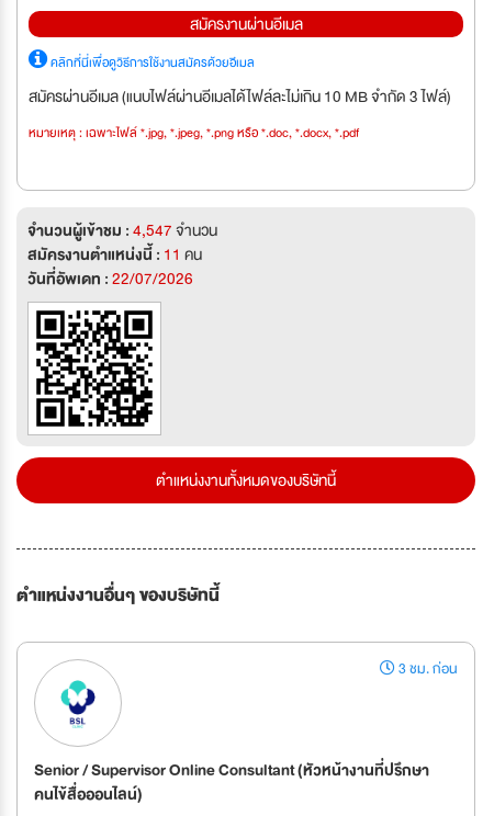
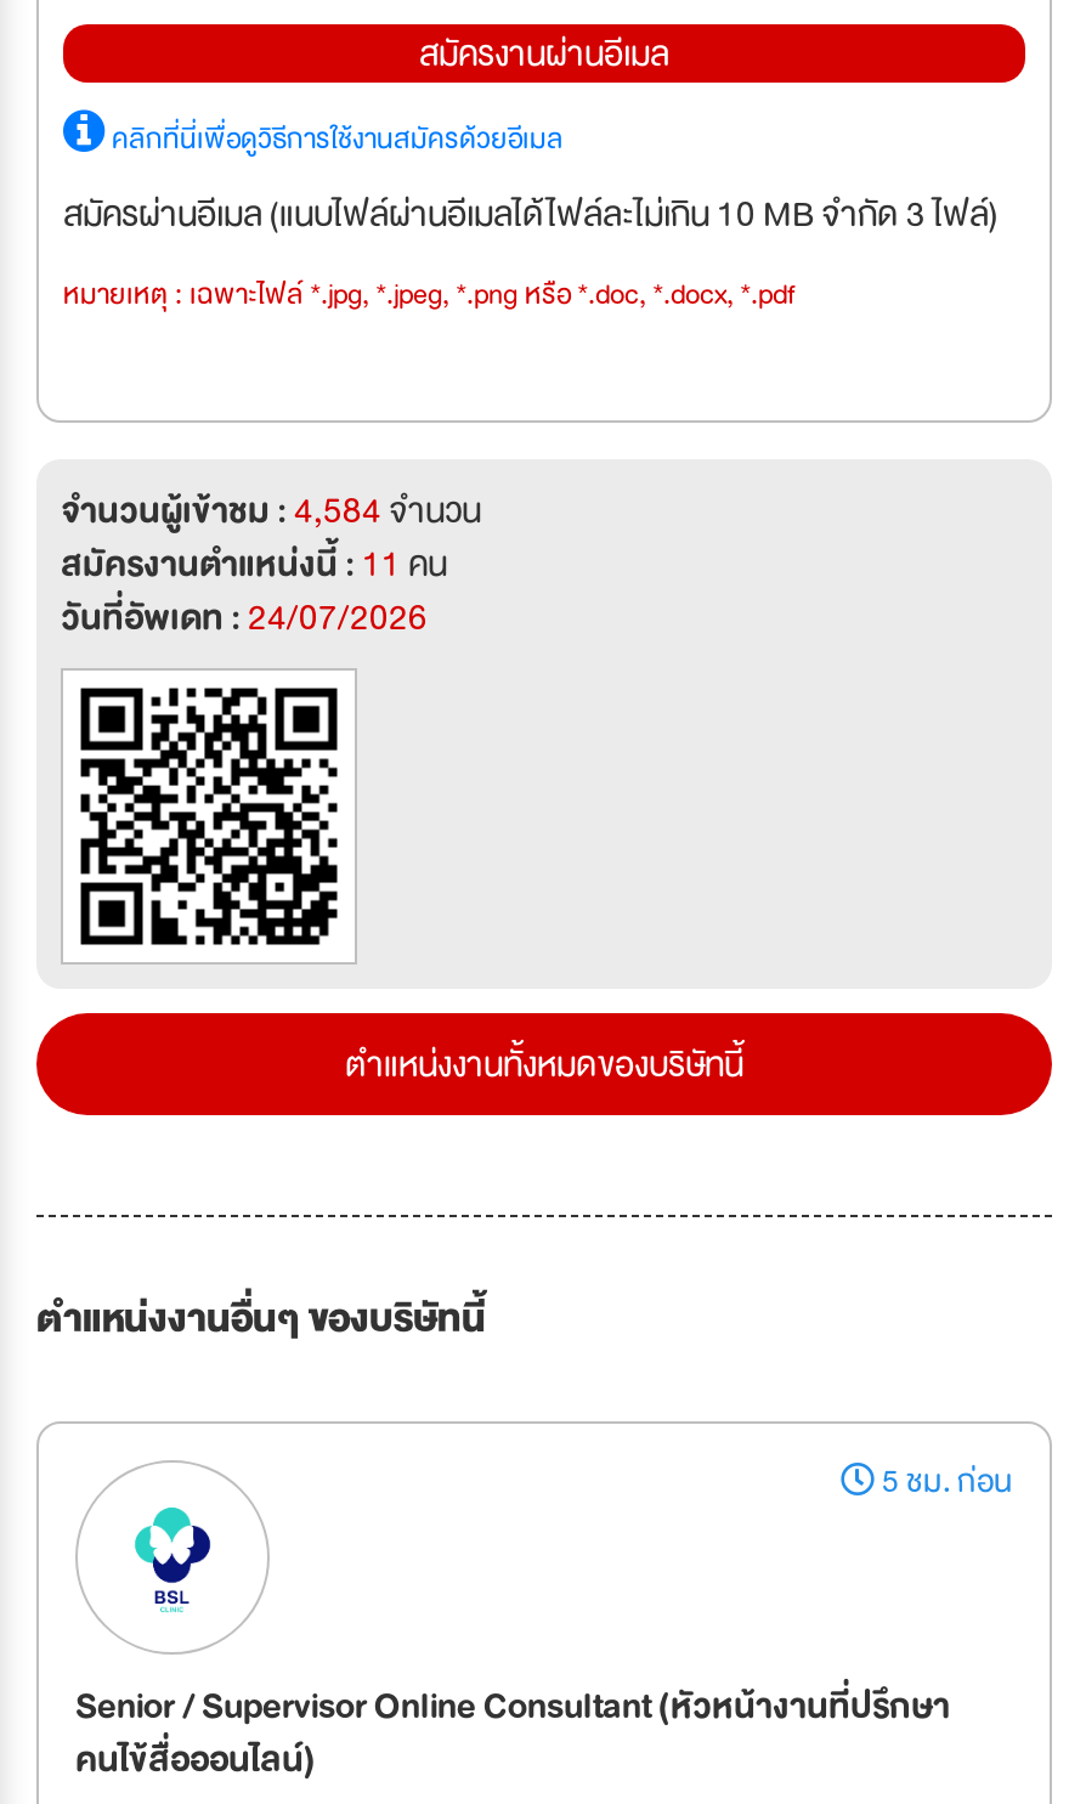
[27,217,217,243] จำนวนผู้เข้าชม : 4,547จำนวน -> [61,481,481,539] จำนวนผู้เข้าชม : 4,584จำนวน
[27,265,193,292] วันที่อัพเดท : 22/07/2026 -> [61,588,428,646] วันที่อัพเดท : 24/07/2026
[395,657,458,681] 3 ชม. ก่อน -> [875,1455,1013,1509] 5 ชม. ก่อน

